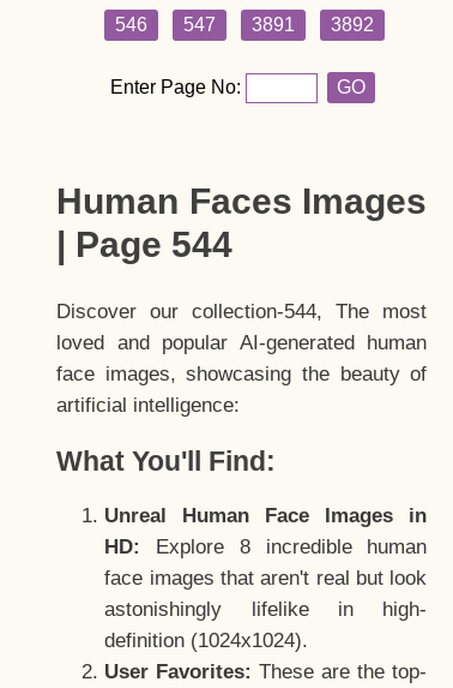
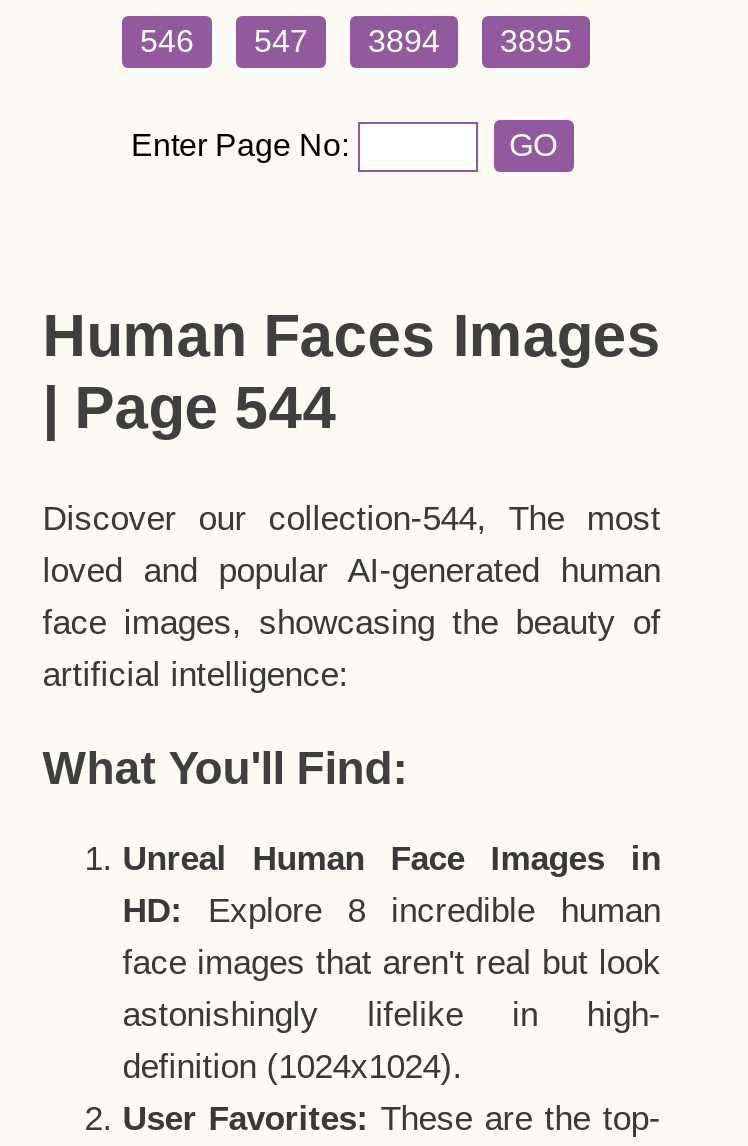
[252,15,295,35] 3891 -> [368,24,440,58] 3894
[331,15,374,35] 3892 -> [500,24,572,58] 3895

